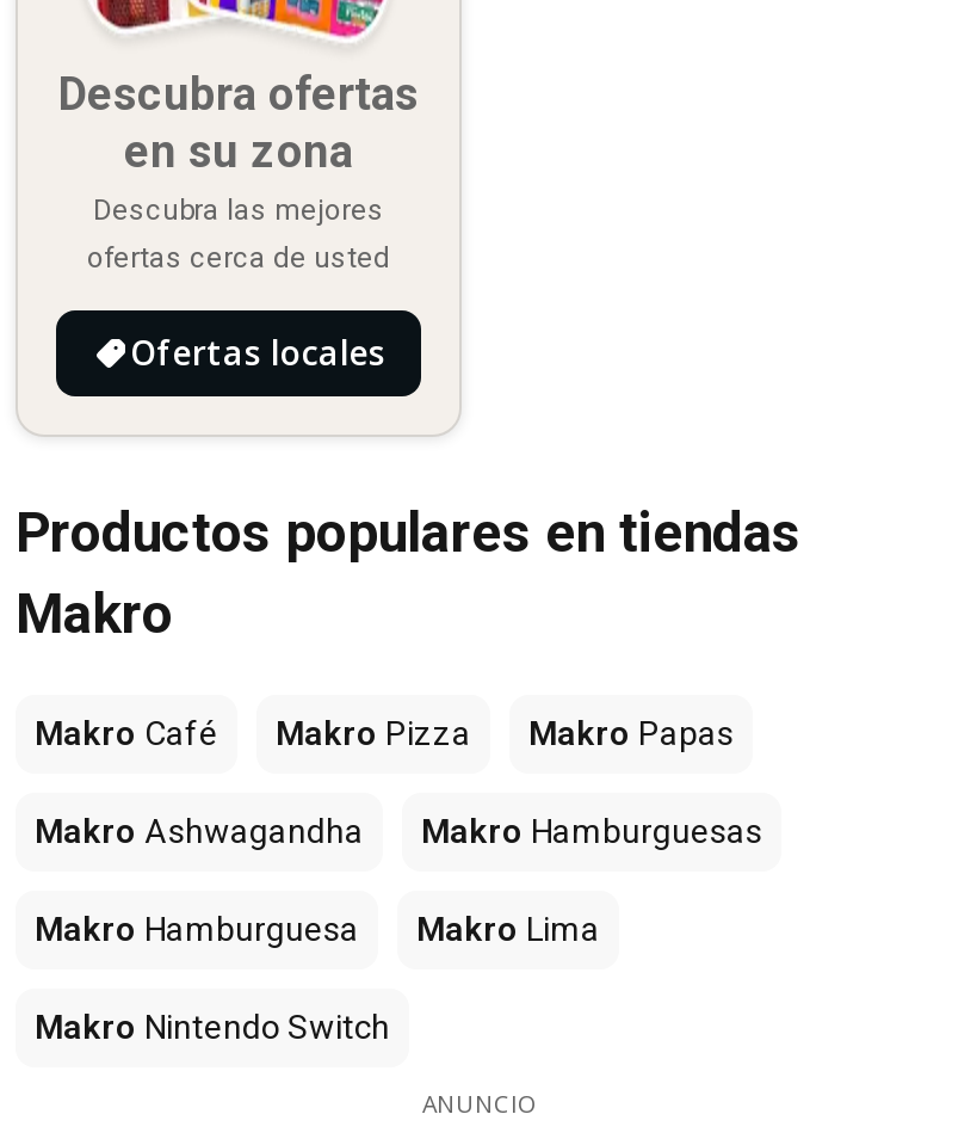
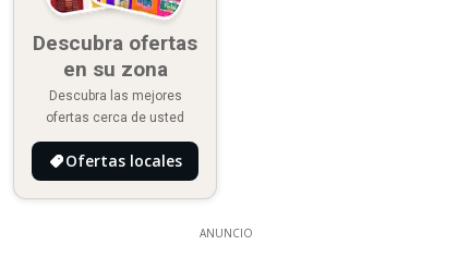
[16,501,800,1045] Productos populares en tiendas | Makro | Makro Café | Makro Pizza | Makro Papas | Makro Ashwagandha | Makro Hamburguesas | Makro Hamburguesa | Makro Lima | Makro Nintendo Switch -> none

